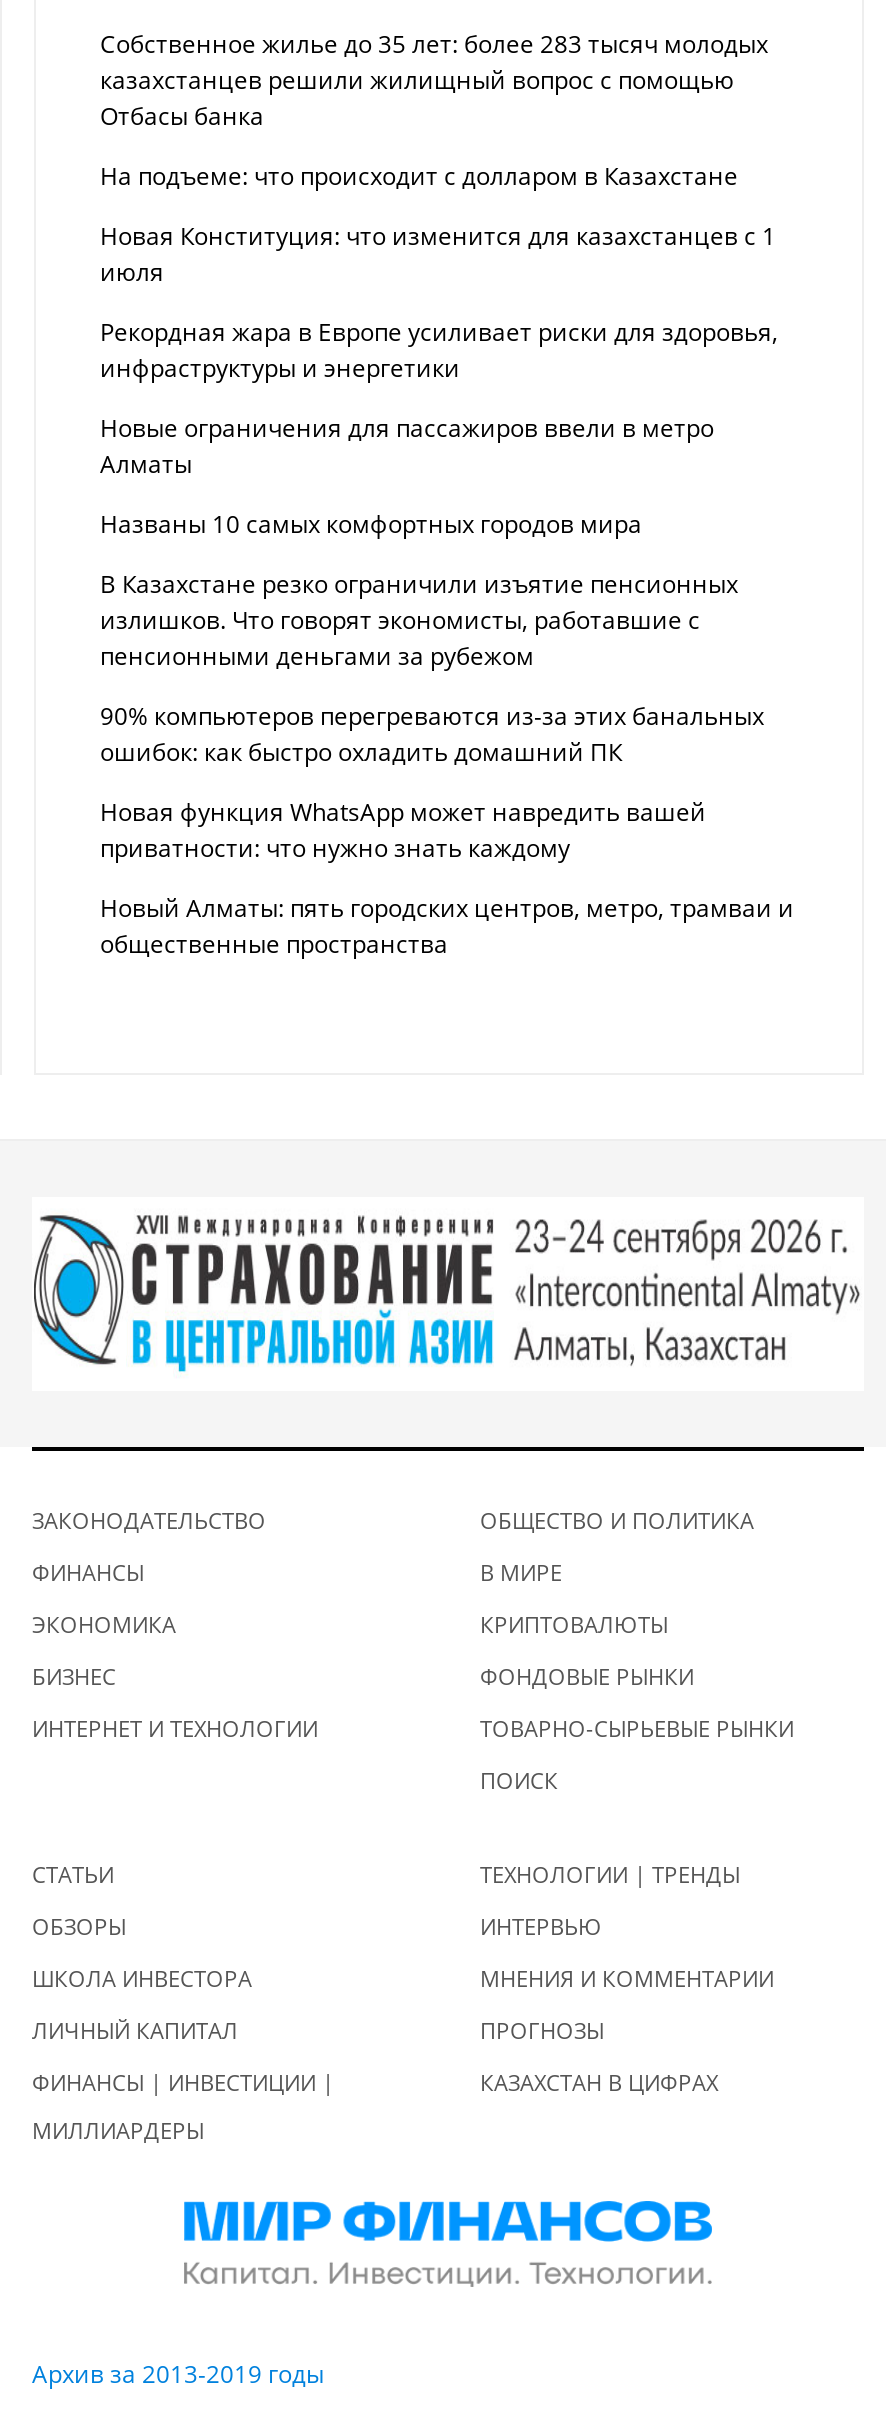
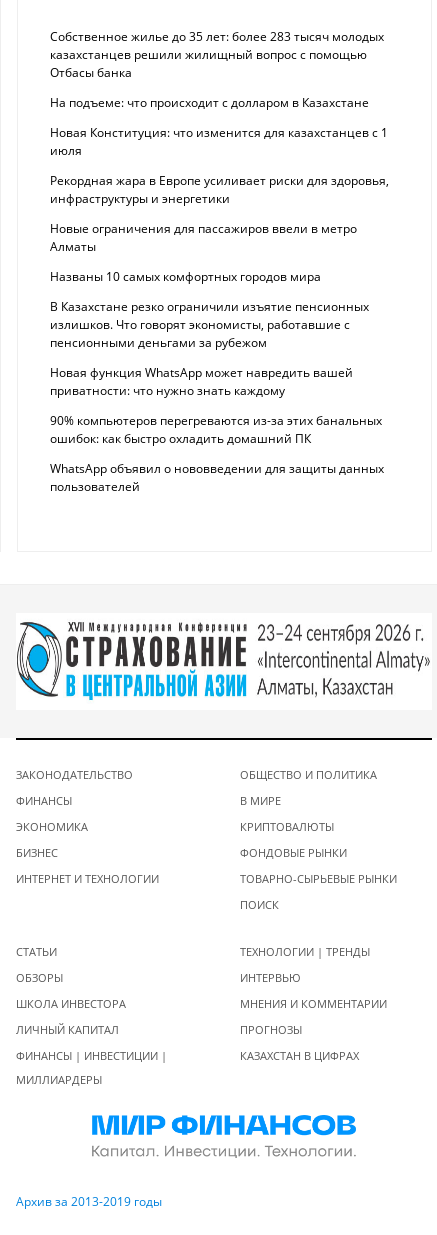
moved [100,699,764,769] -> [50,412,382,447]: 90% компьютеров перегреваются из-за этих банальных | ошибок: как быстро охладить домашний ПК
moved [100,795,706,865] -> [50,364,353,399]: Новая функция WhatsApp может навредить вашей | приватности: что нужно знать каждому
[100,891,794,961] Новый Алматы: пять городских центров, метро, трамваи и | общественные пространства -> [50,460,384,495] WhatsApp объявил о нововведении для защиты данных | пользователей

